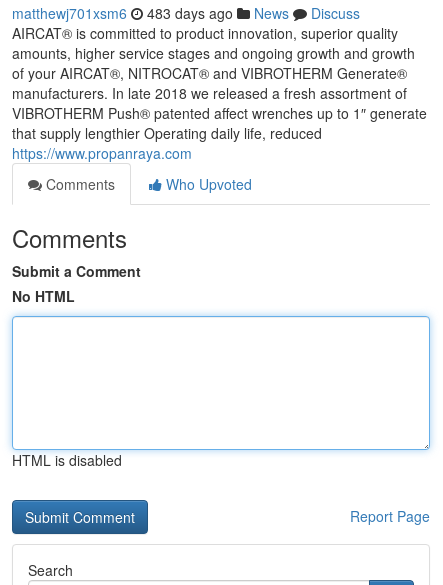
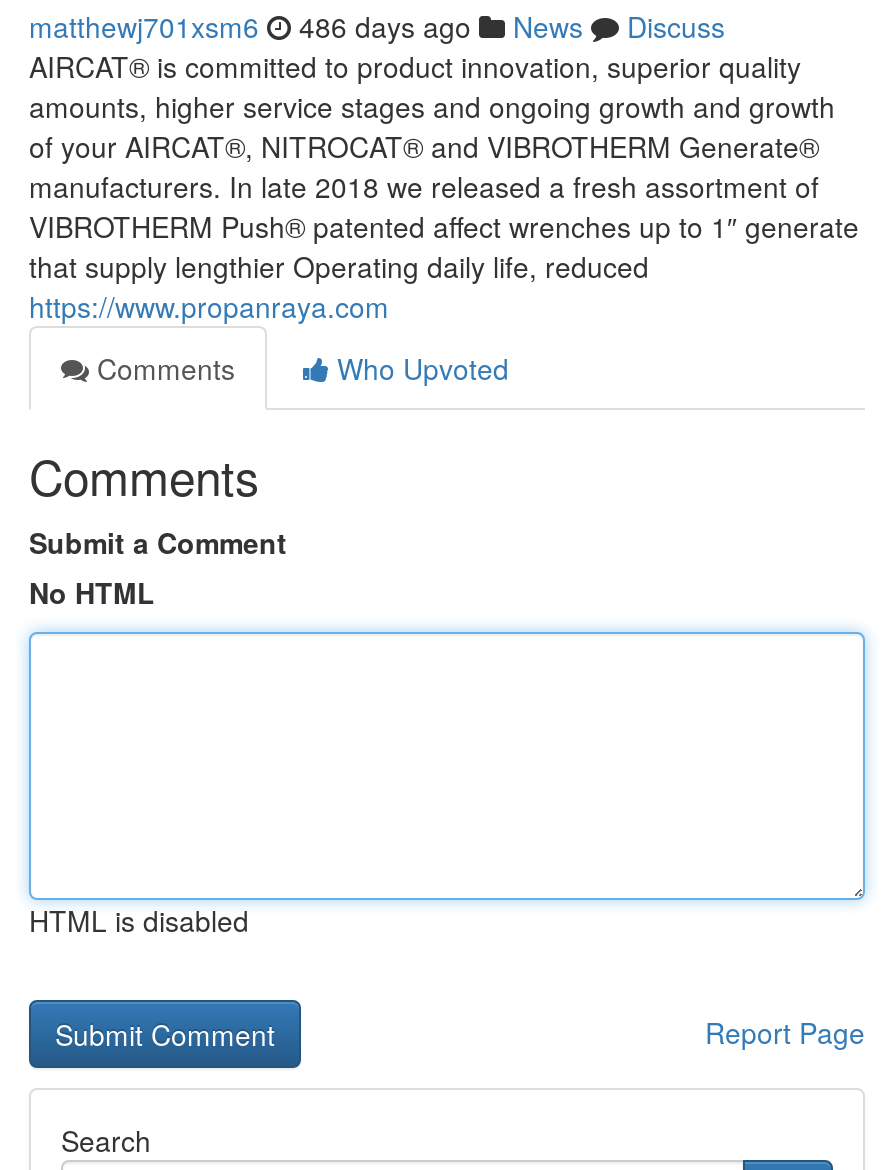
[12,3,360,23] matthewj701xsm6 483 days ago News Discuss -> [29,6,725,46] matthewj701xsm6 486 days ago News Discuss

